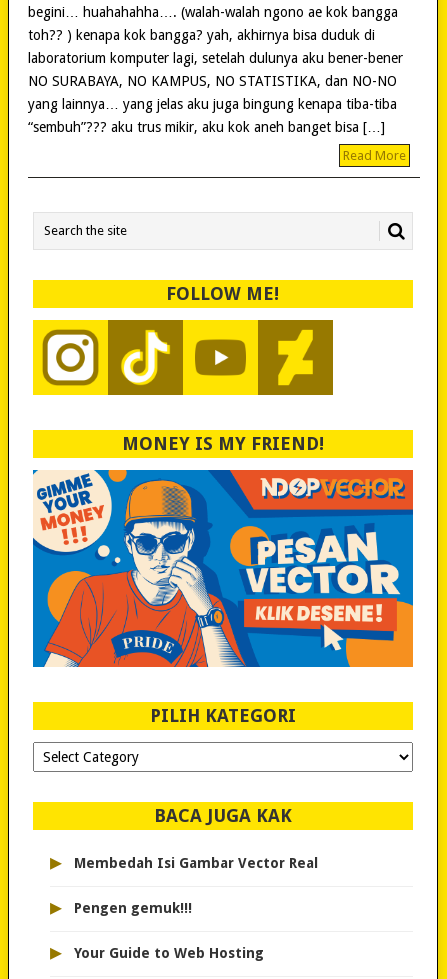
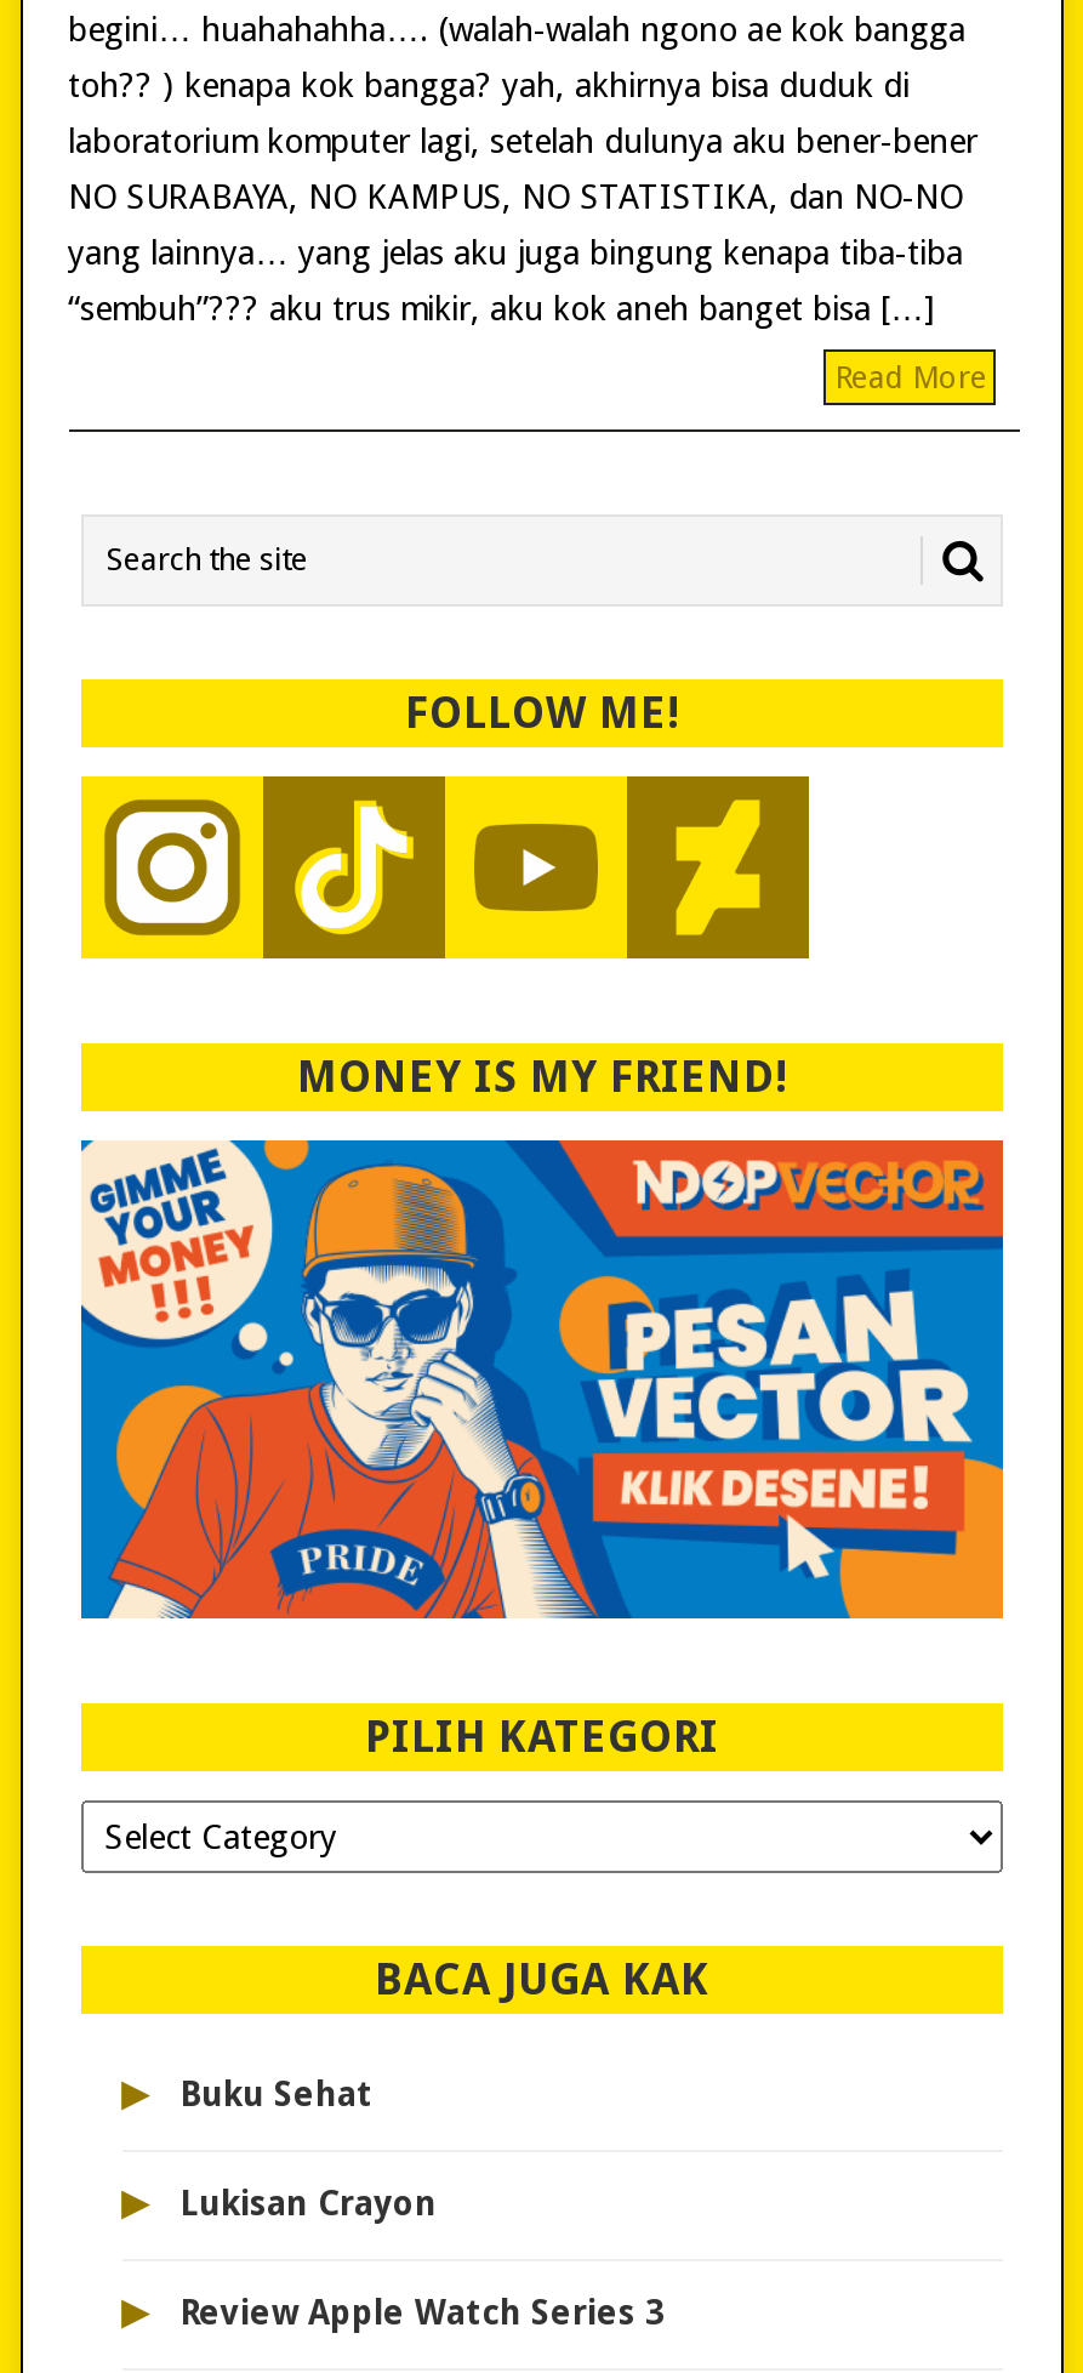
[73,855,317,871] Membedah Isi Gambar Vector Real -> [179,2074,374,2113] Buku Sehat
[73,900,191,916] Pengen gemuk!!! -> [179,2183,437,2222] Lukisan Crayon
[73,945,263,961] Your Guide to Web Hosting -> [179,2292,665,2331] Review Apple Watch Series 3

